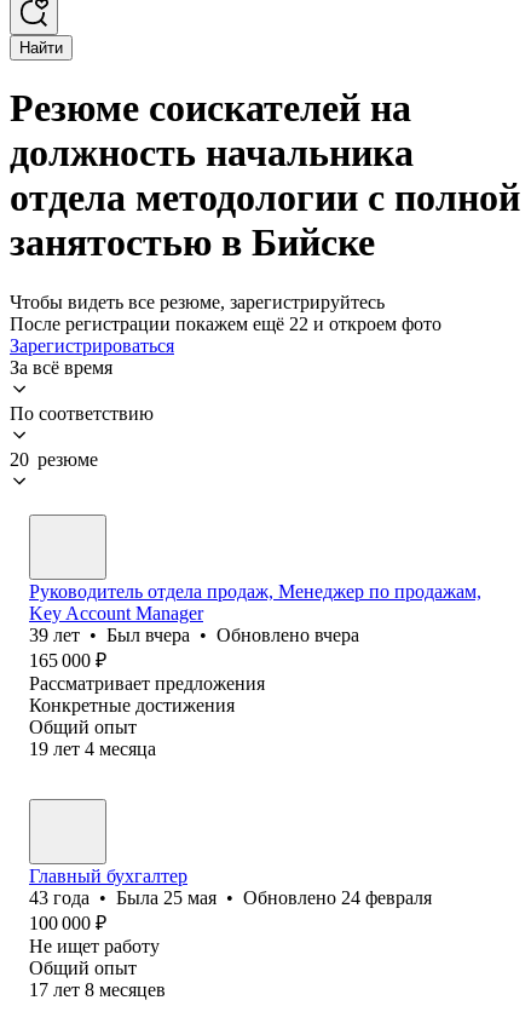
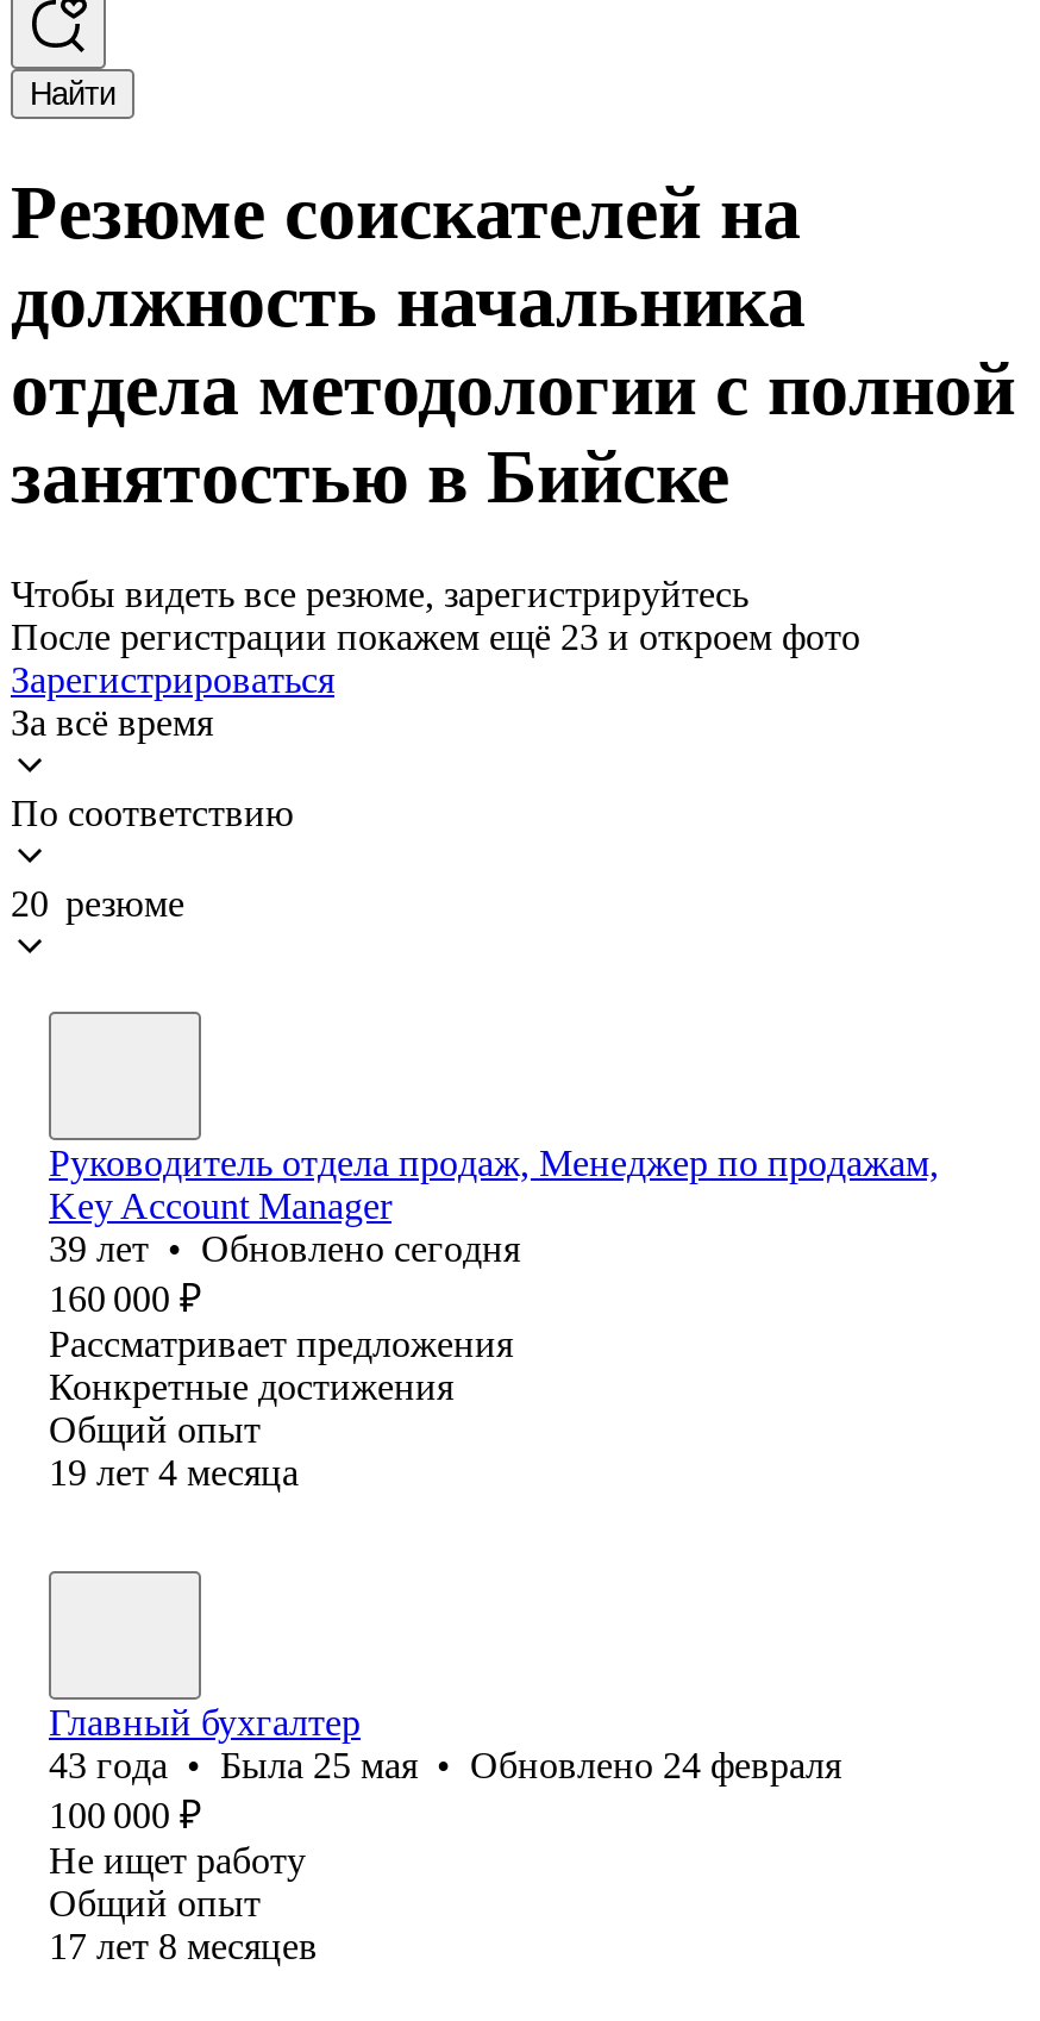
[10,313,441,334] После регистрации покажем ещё 22 и откроем фото -> [11,616,860,657] После регистрации покажем ещё 23 и откроем фото
[29,625,359,671] 39 лет • Был вчера • Обновлено вчера | 165 000 ₽ -> [49,1228,520,1319] 39 лет • Обновлено сегодня | 160 000 ₽

